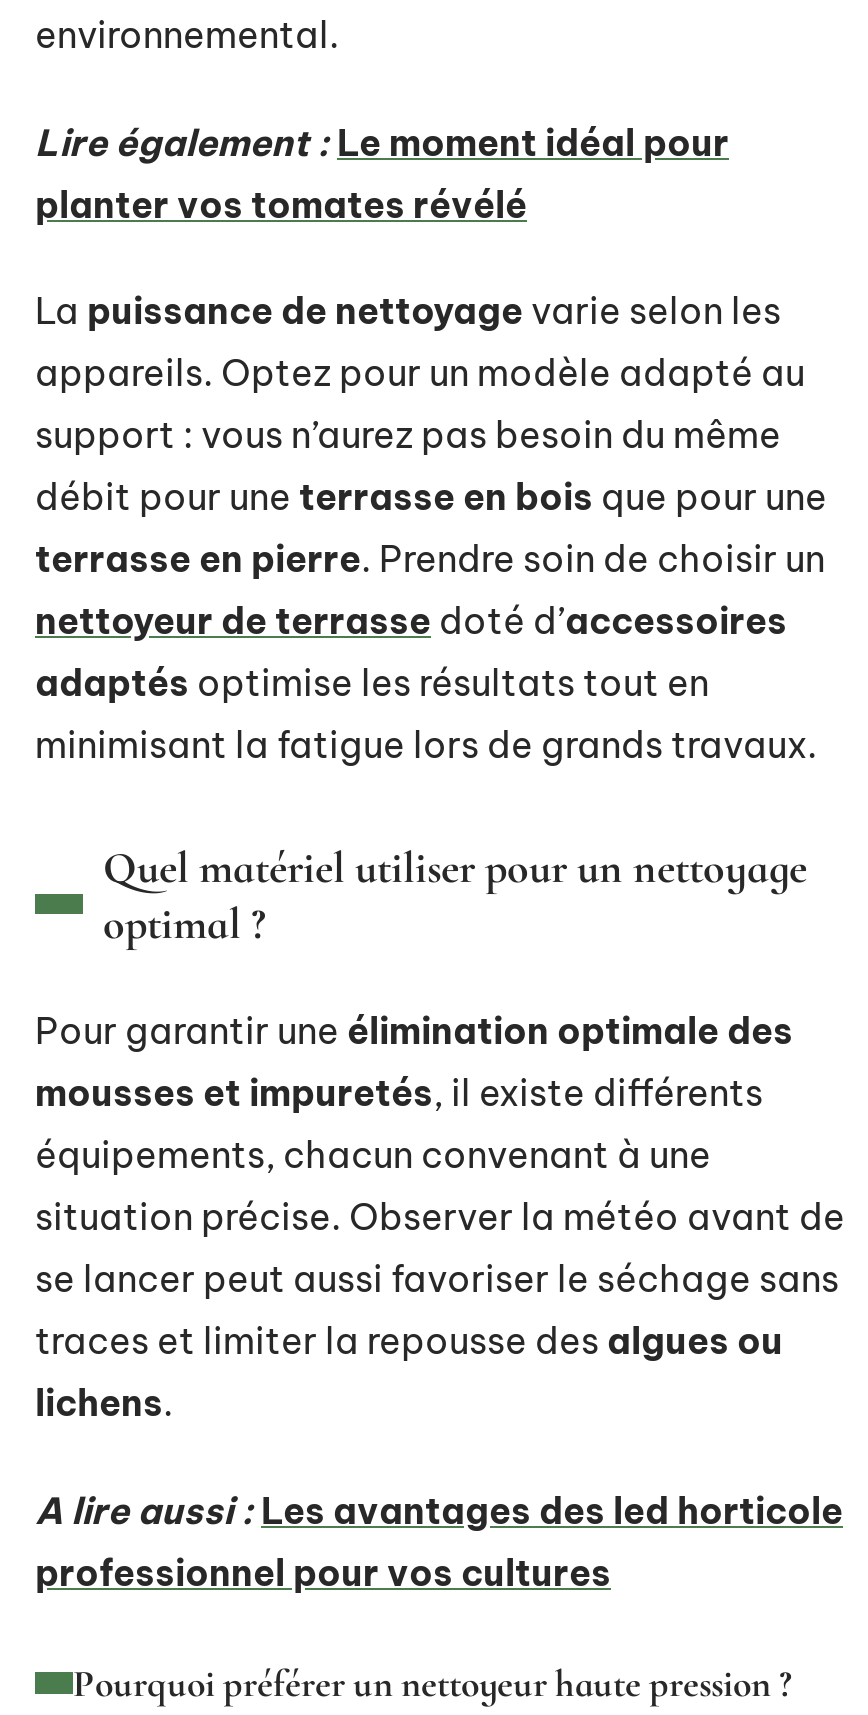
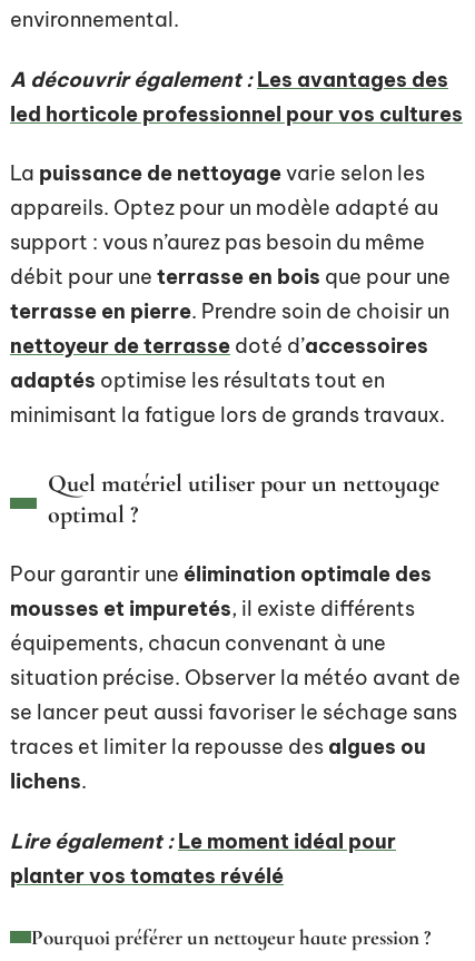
none -> [10,66,463,126] A découvrir également : Les avantages des | led horticole professionnel pour vos cultures
moved [35,119,729,227] -> [10,828,396,888]: Lire également : Le moment idéal pour | planter vos tomates révélé
[35,1487,843,1595] A lire aussi : Les avantages des led horticole | professionnel pour vos cultures -> none

